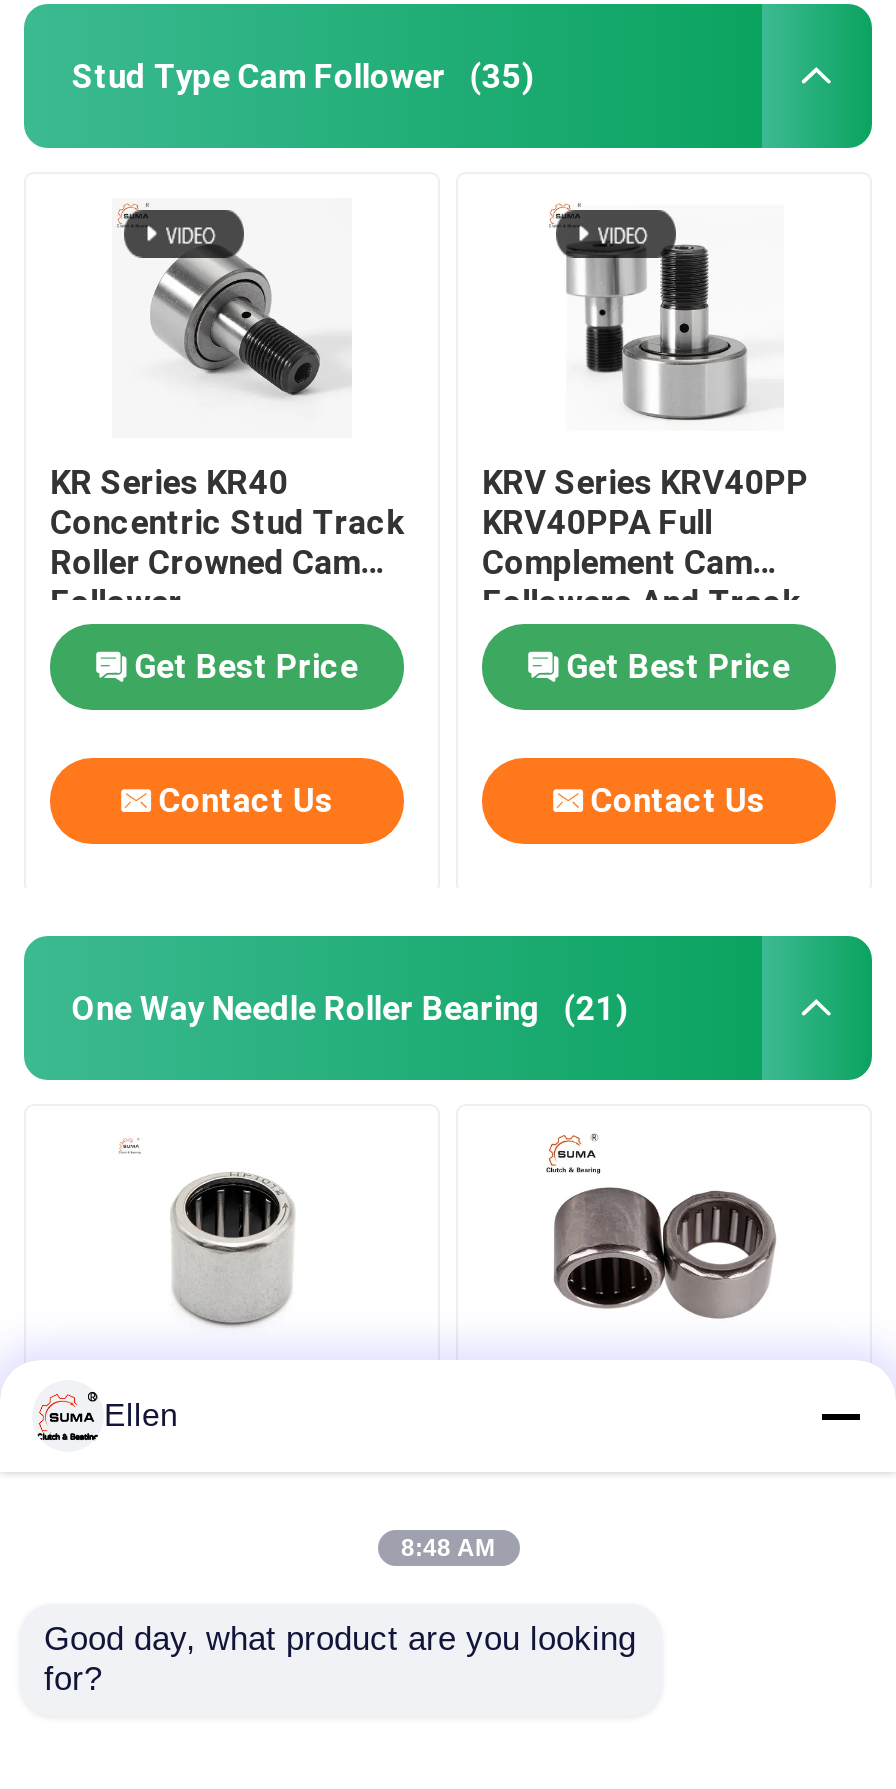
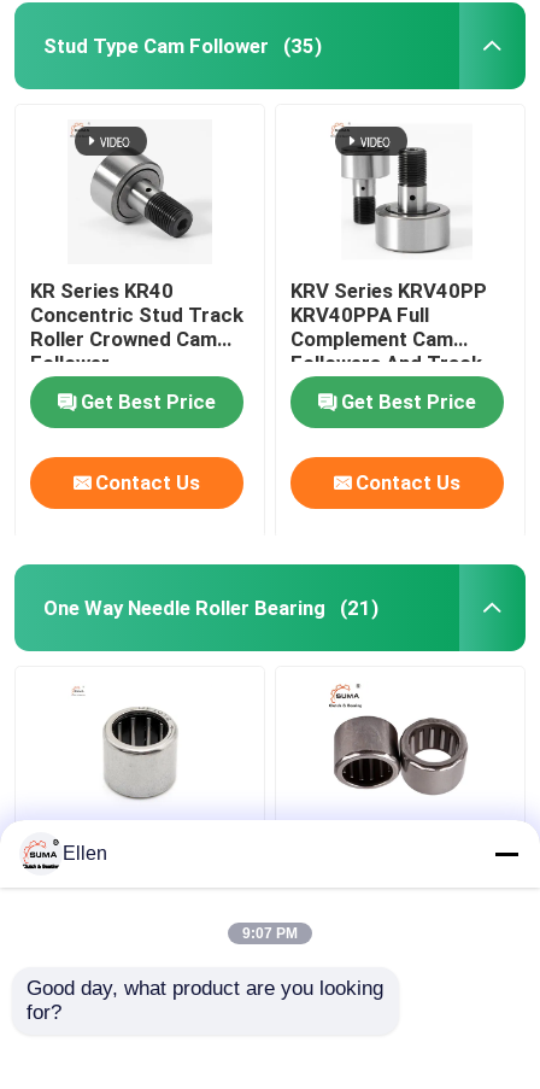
[401,1534,495,1562] 8:48 AM -> [242,925,298,942] 9:07 PM

